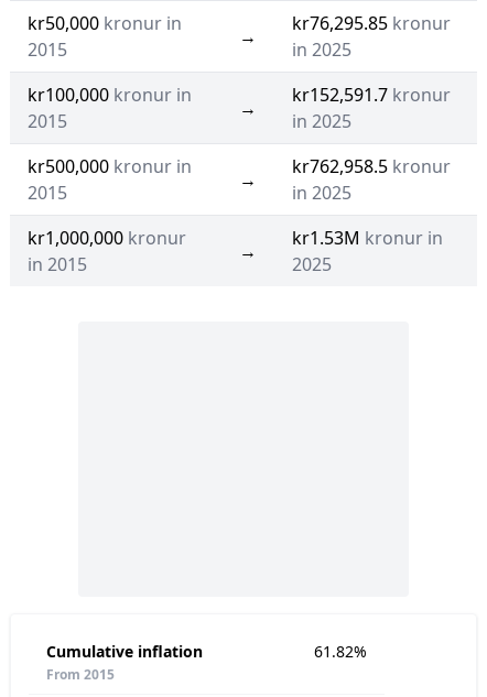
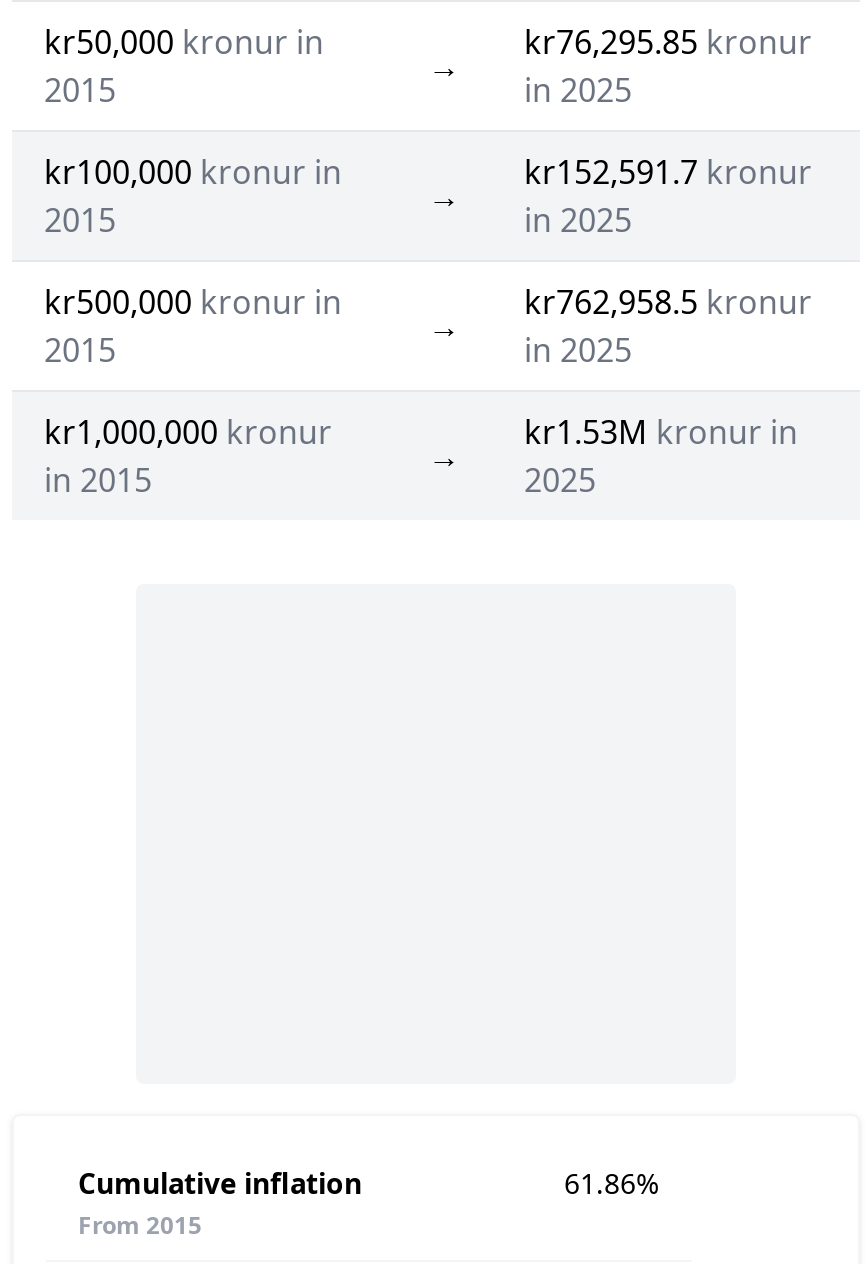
[314,641,367,662] 61.82% -> [564,1164,660,1202] 61.86%

